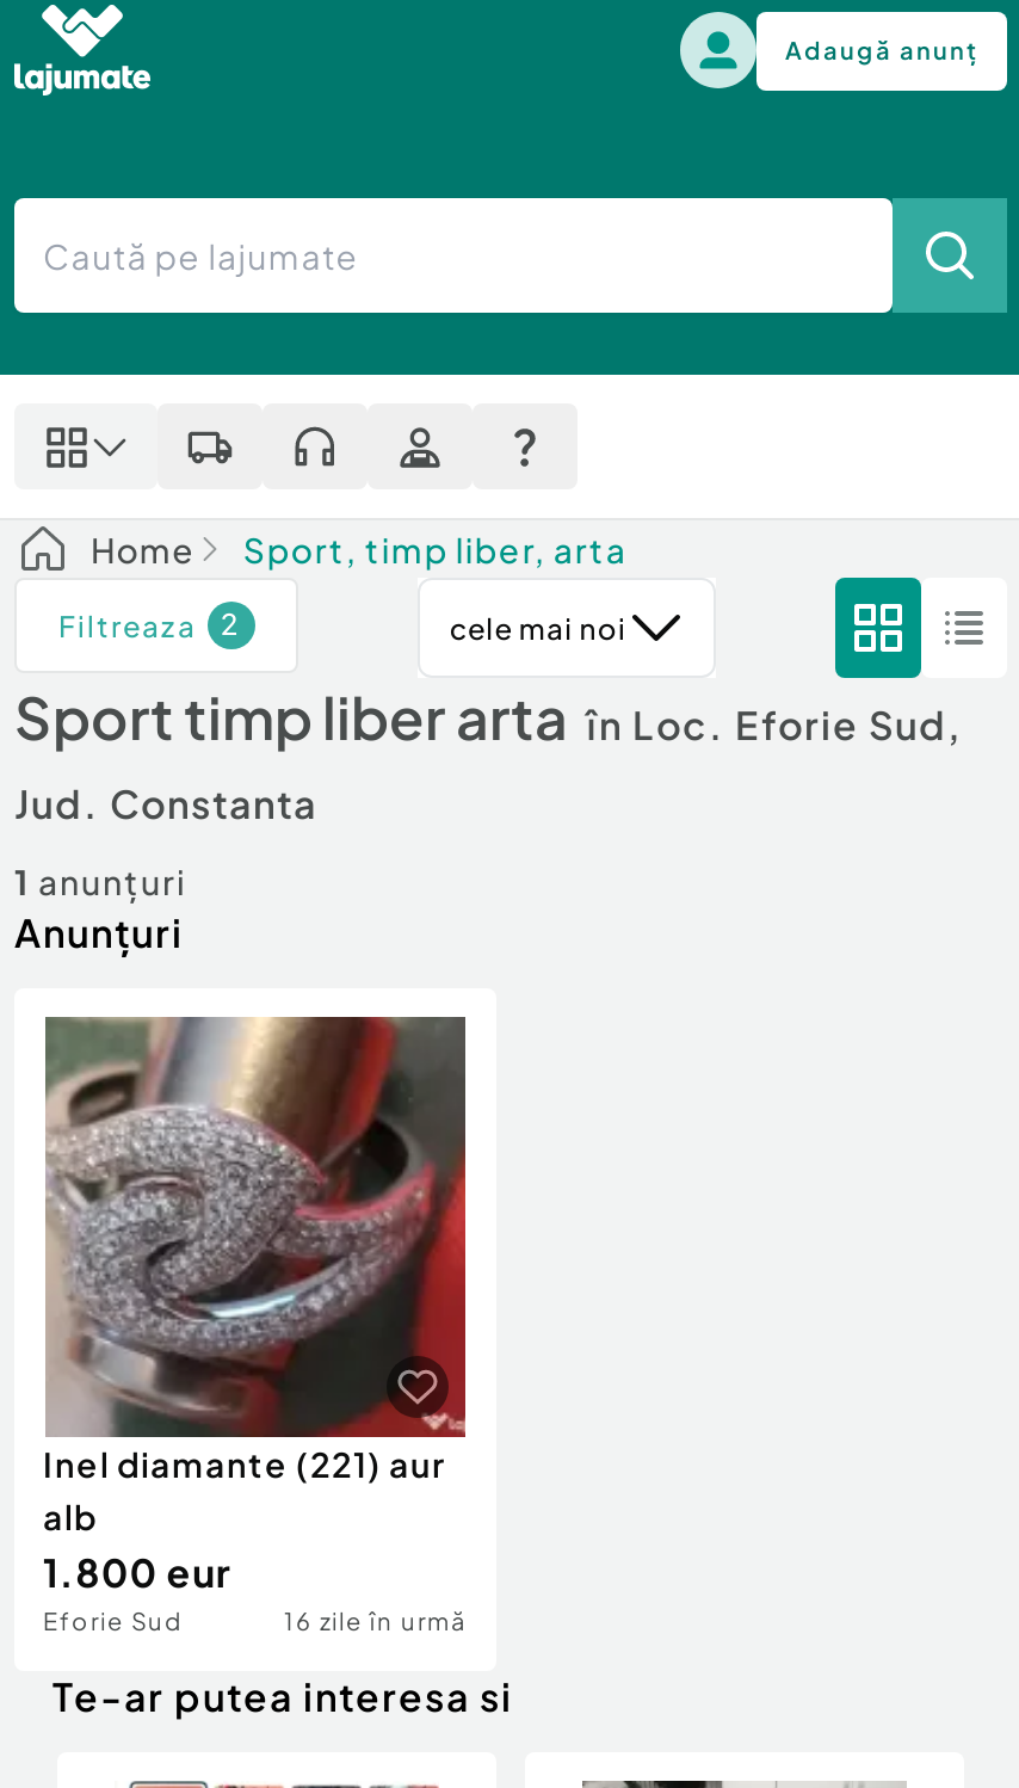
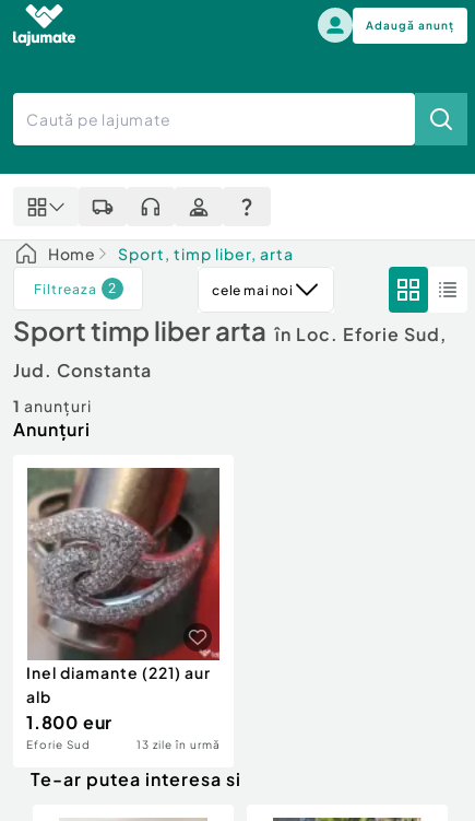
[284,1607,468,1635] 16 zile în urmă -> [136,738,221,751] 13 zile în urmă

